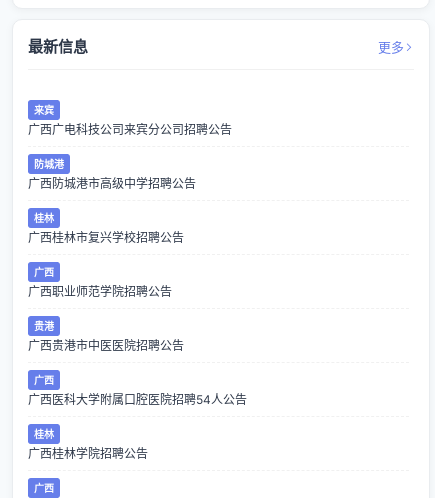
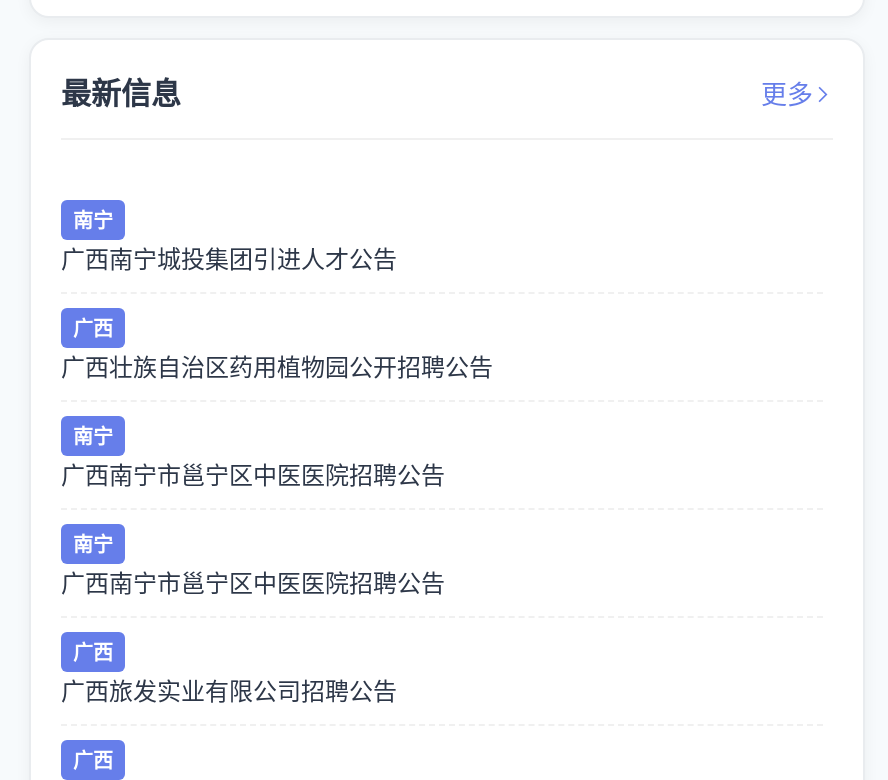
[28,104,232,245] 来宾 | 广西广电科技公司来宾分公司招聘公告 | 防城港 | 广西防城港市高级中学招聘公告 | 桂林 | 广西桂林市复兴学校招聘公告 -> [61,207,397,273] 南宁 | 广西南宁城投集团引进人才公告
[28,284,184,353] 广西职业师范学院招聘公告 | 贵港 | 广西贵港市中医医院招聘公告 -> [61,351,493,597] 广西壮族自治区药用植物园公开招聘公告 | 南宁 | 广西南宁市邕宁区中医医院招聘公告 | 南宁 | 广西南宁市邕宁区中医医院招聘公告
[28,392,247,461] 广西医科大学附属口腔医院招聘54人公告 | 桂林 | 广西桂林学院招聘公告 -> [61,675,397,705] 广西旅发实业有限公司招聘公告

